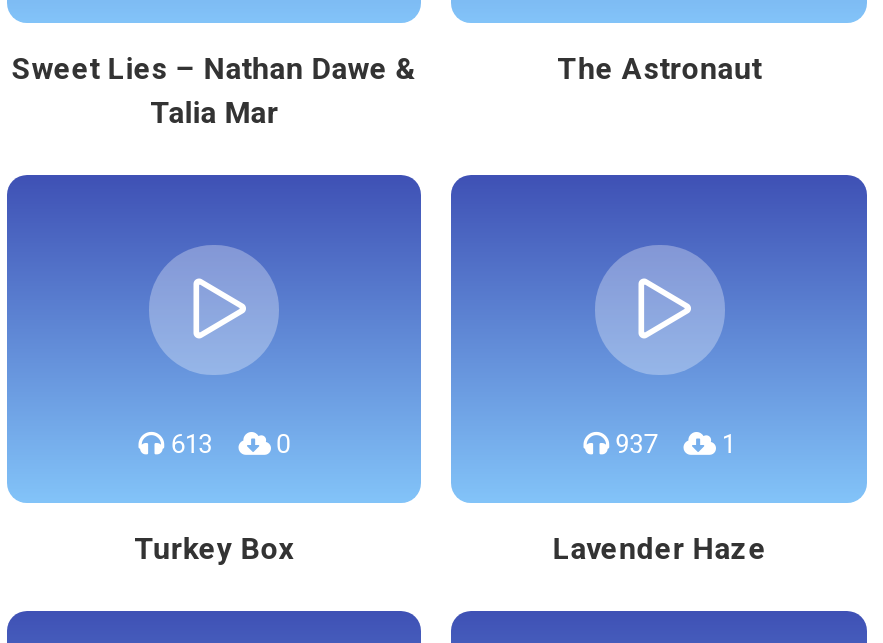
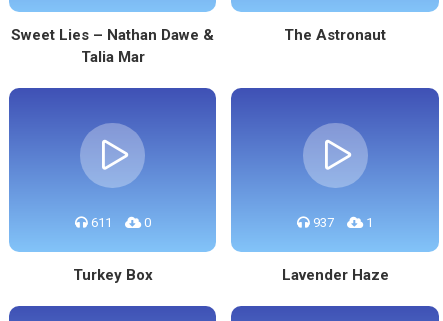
[164,429,290,459] 613 0 -> [88,215,151,230] 611 0

